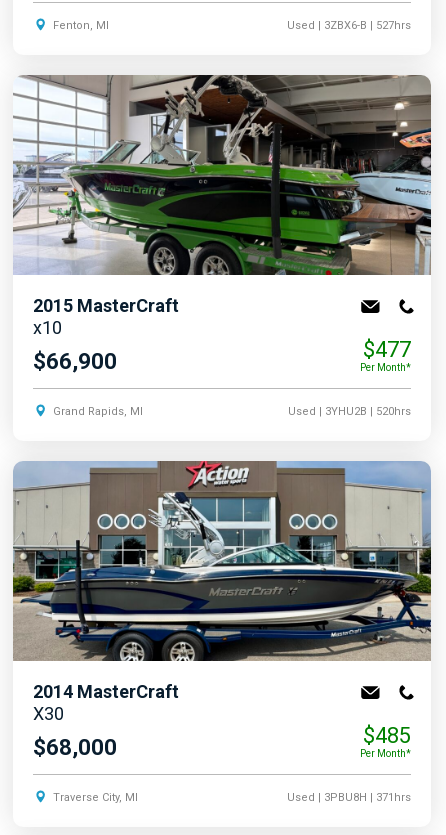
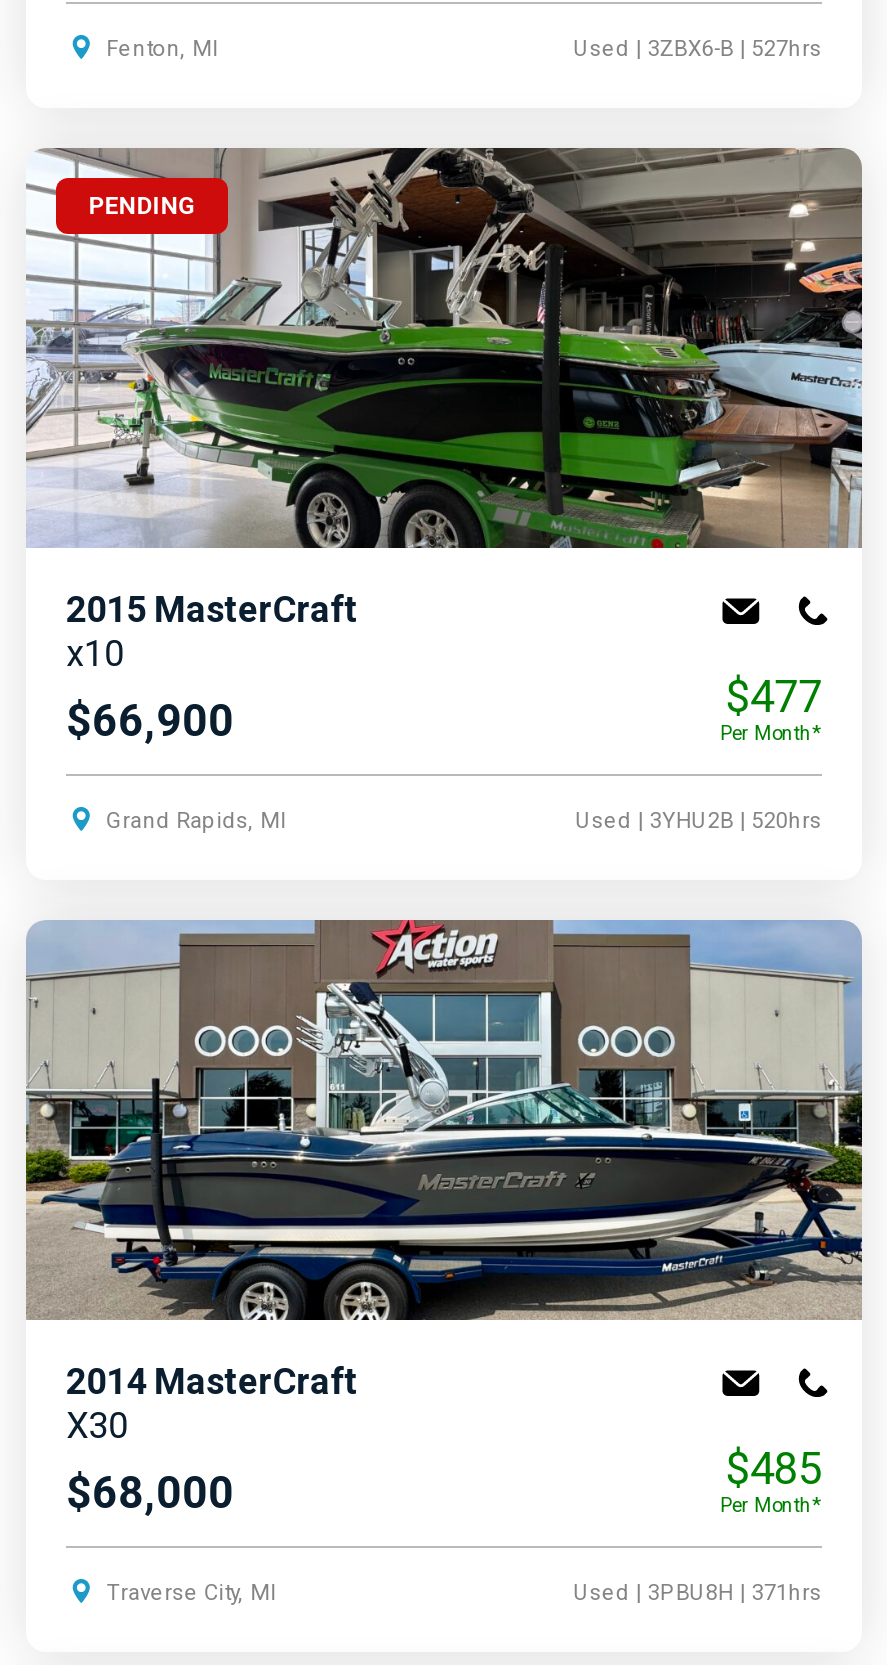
none -> [88,192,196,220] PENDING

